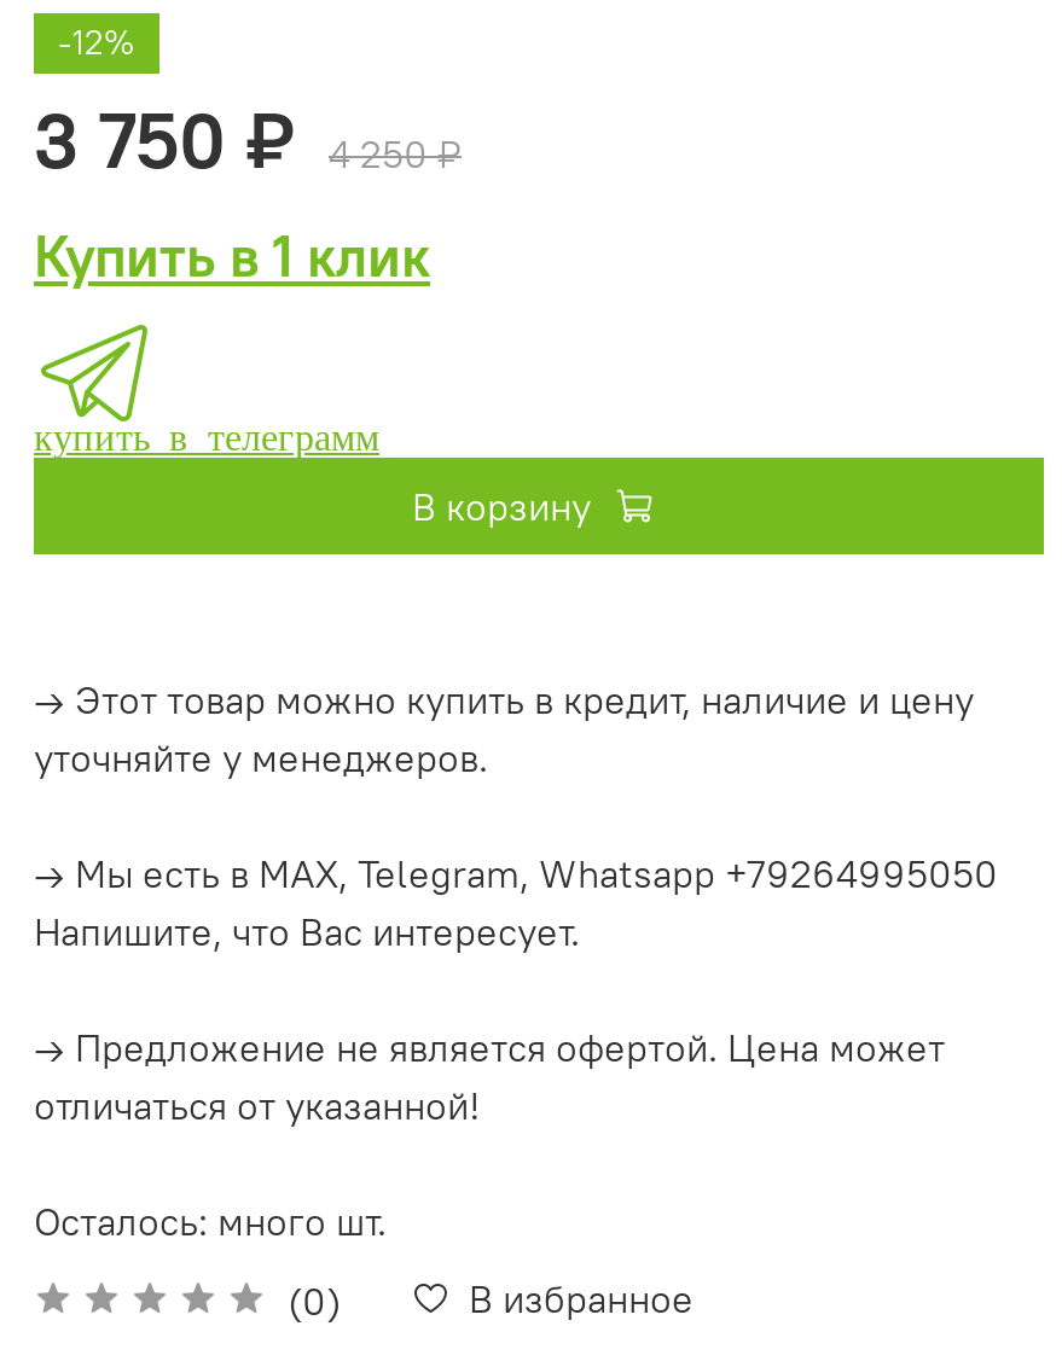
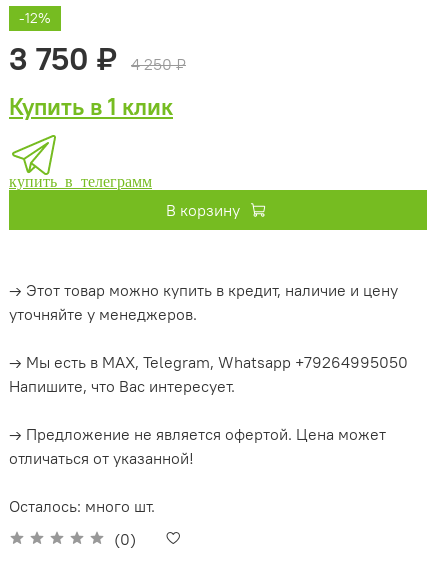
[469,1274,694,1322] В избранное -> none

